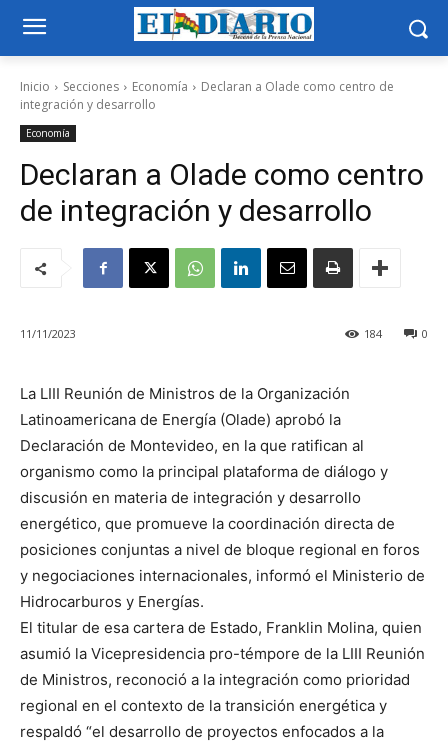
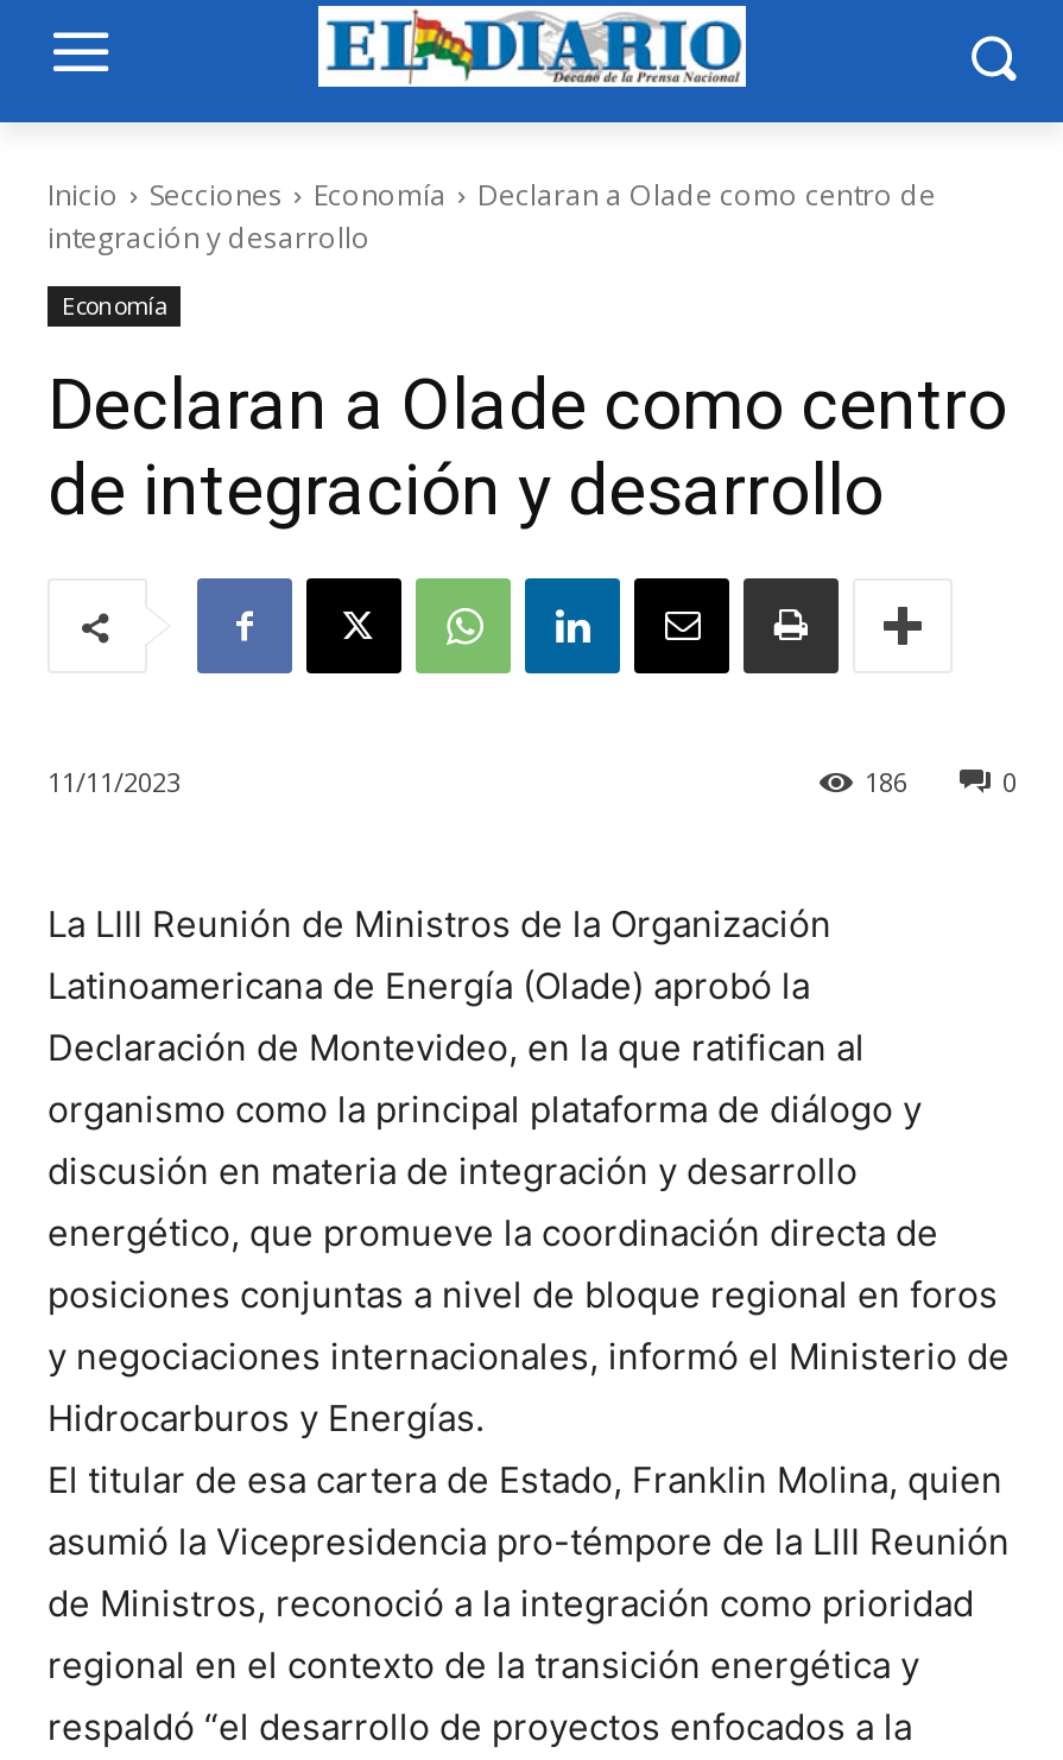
[364,326,382,341] 184 -> [865,764,907,799] 186

